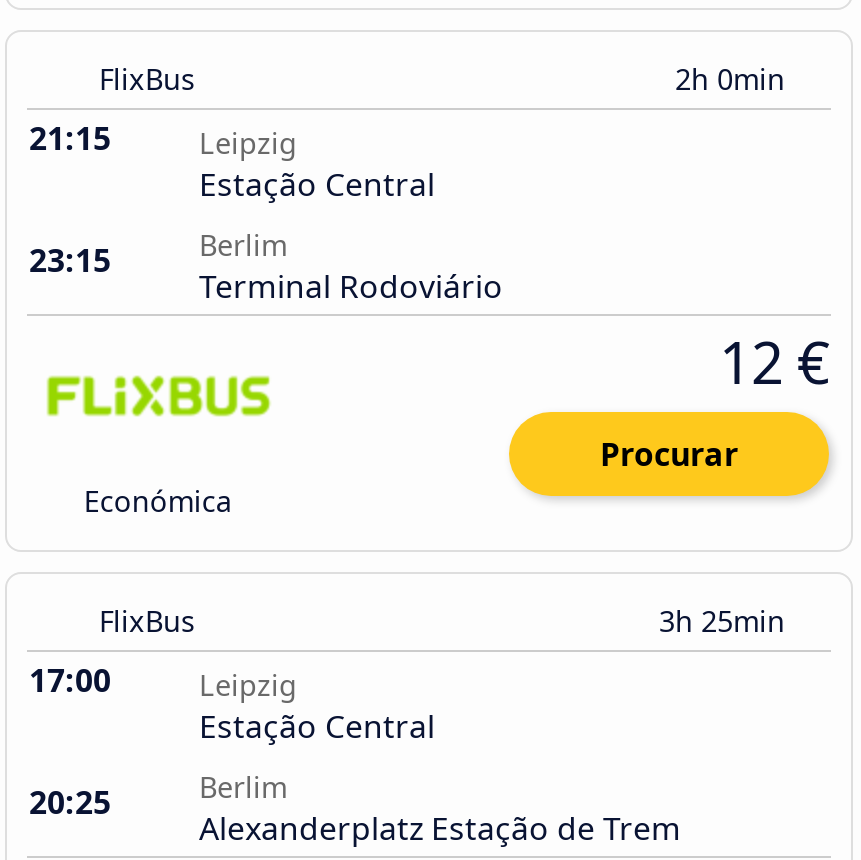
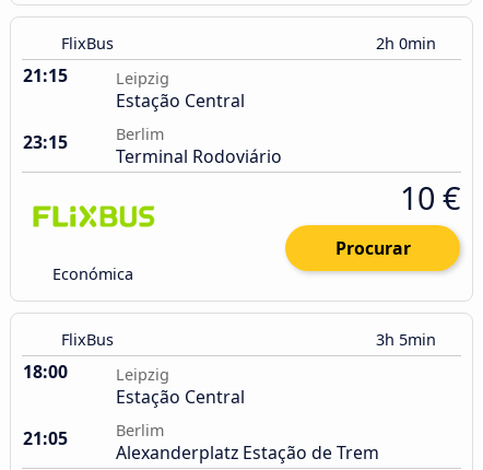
[719,322,829,400] 12 € -> [400,176,460,219] 10 €
[659,602,793,640] 3h 25min -> [376,329,440,350] 3h 5min
[29,658,111,702] 17:00 -> [23,360,68,384] 18:00
[29,780,111,824] 20:25 -> [23,426,68,451] 21:05

